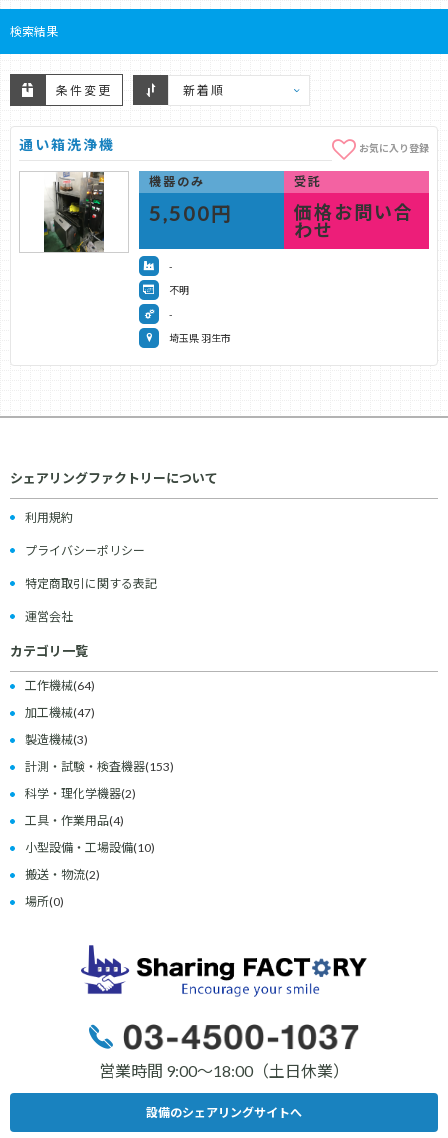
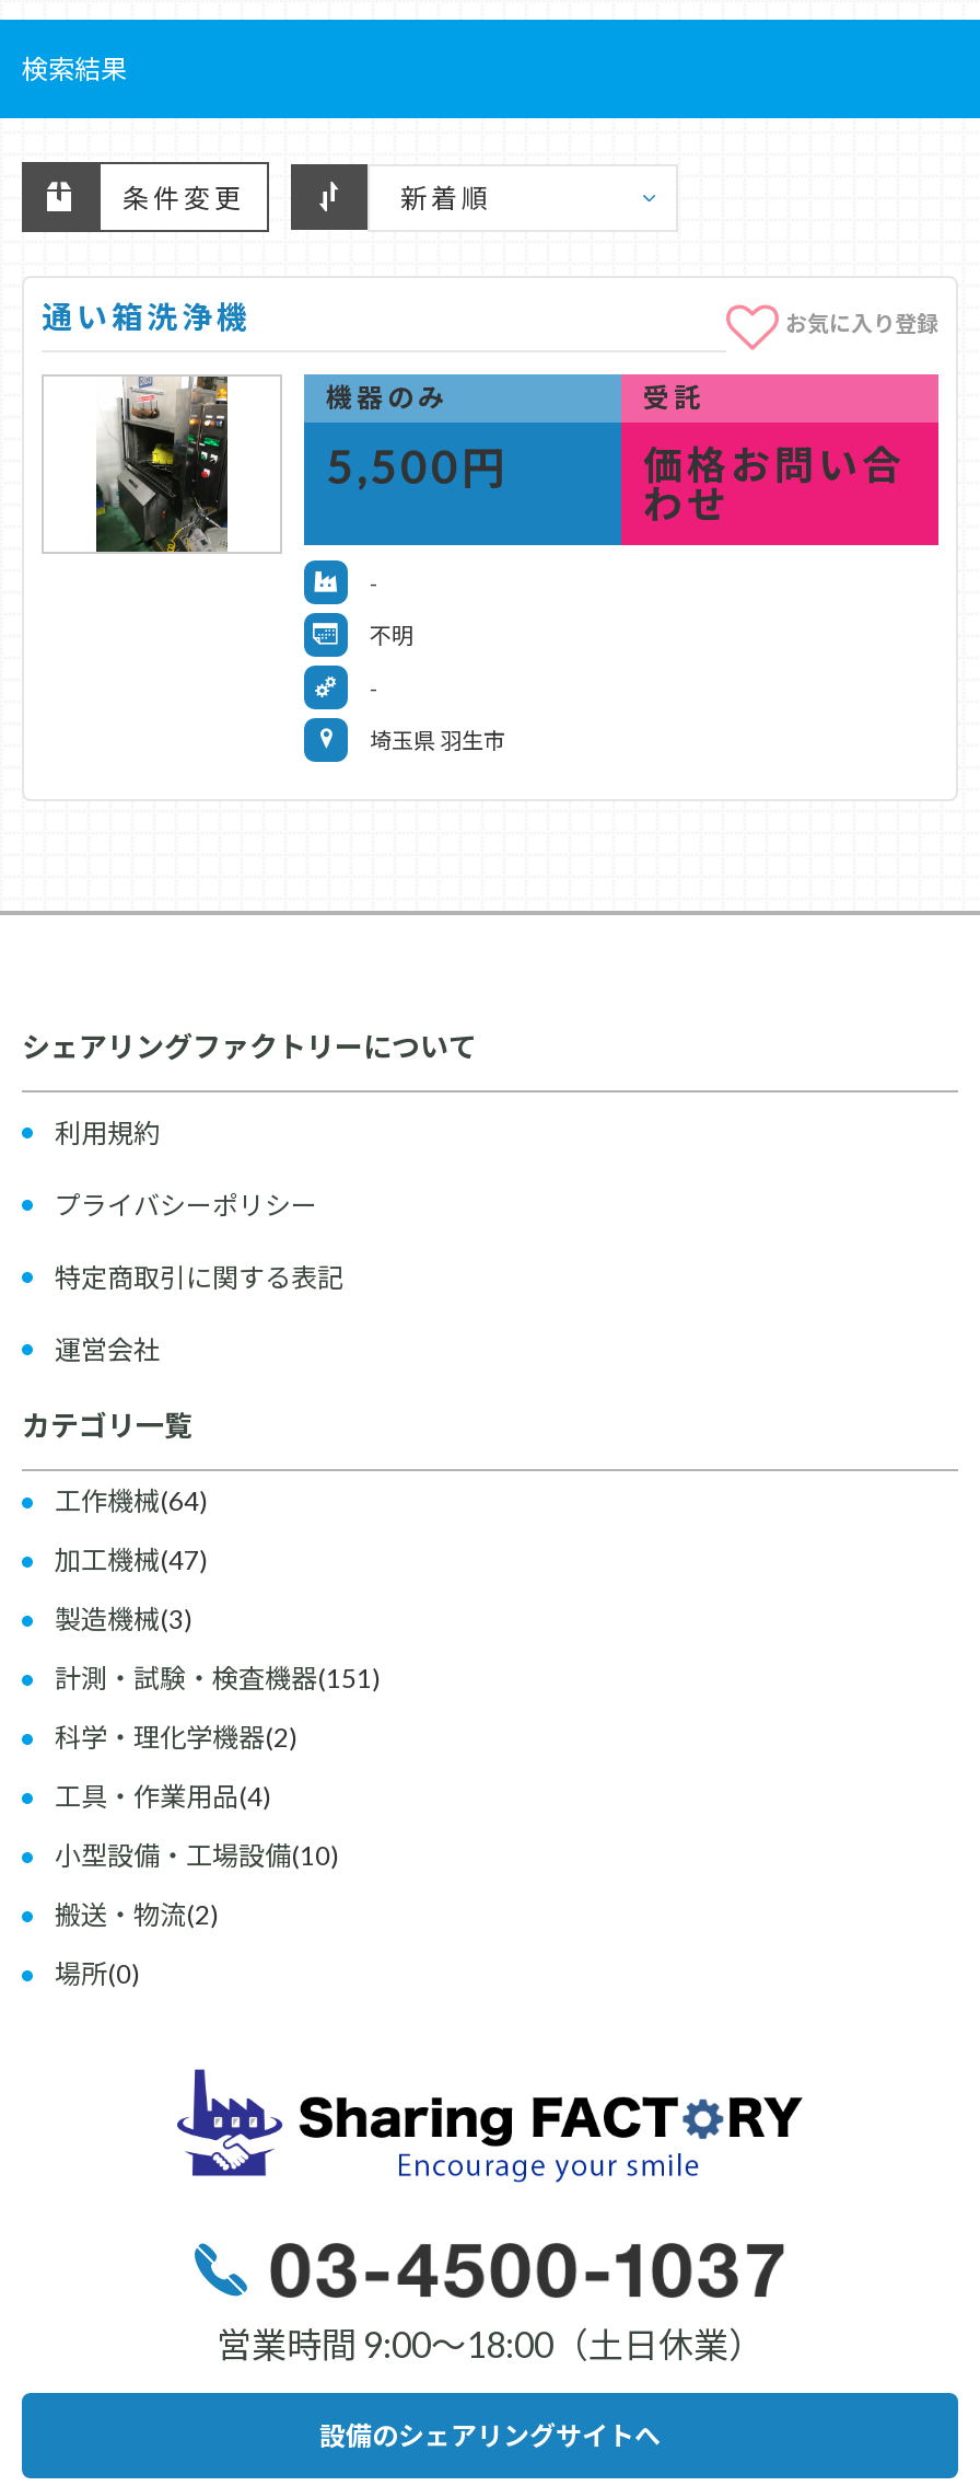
[25,759,174,774] 計測・試験・検査機器(153) -> [55,1662,381,1695] 計測・試験・検査機器(151)

